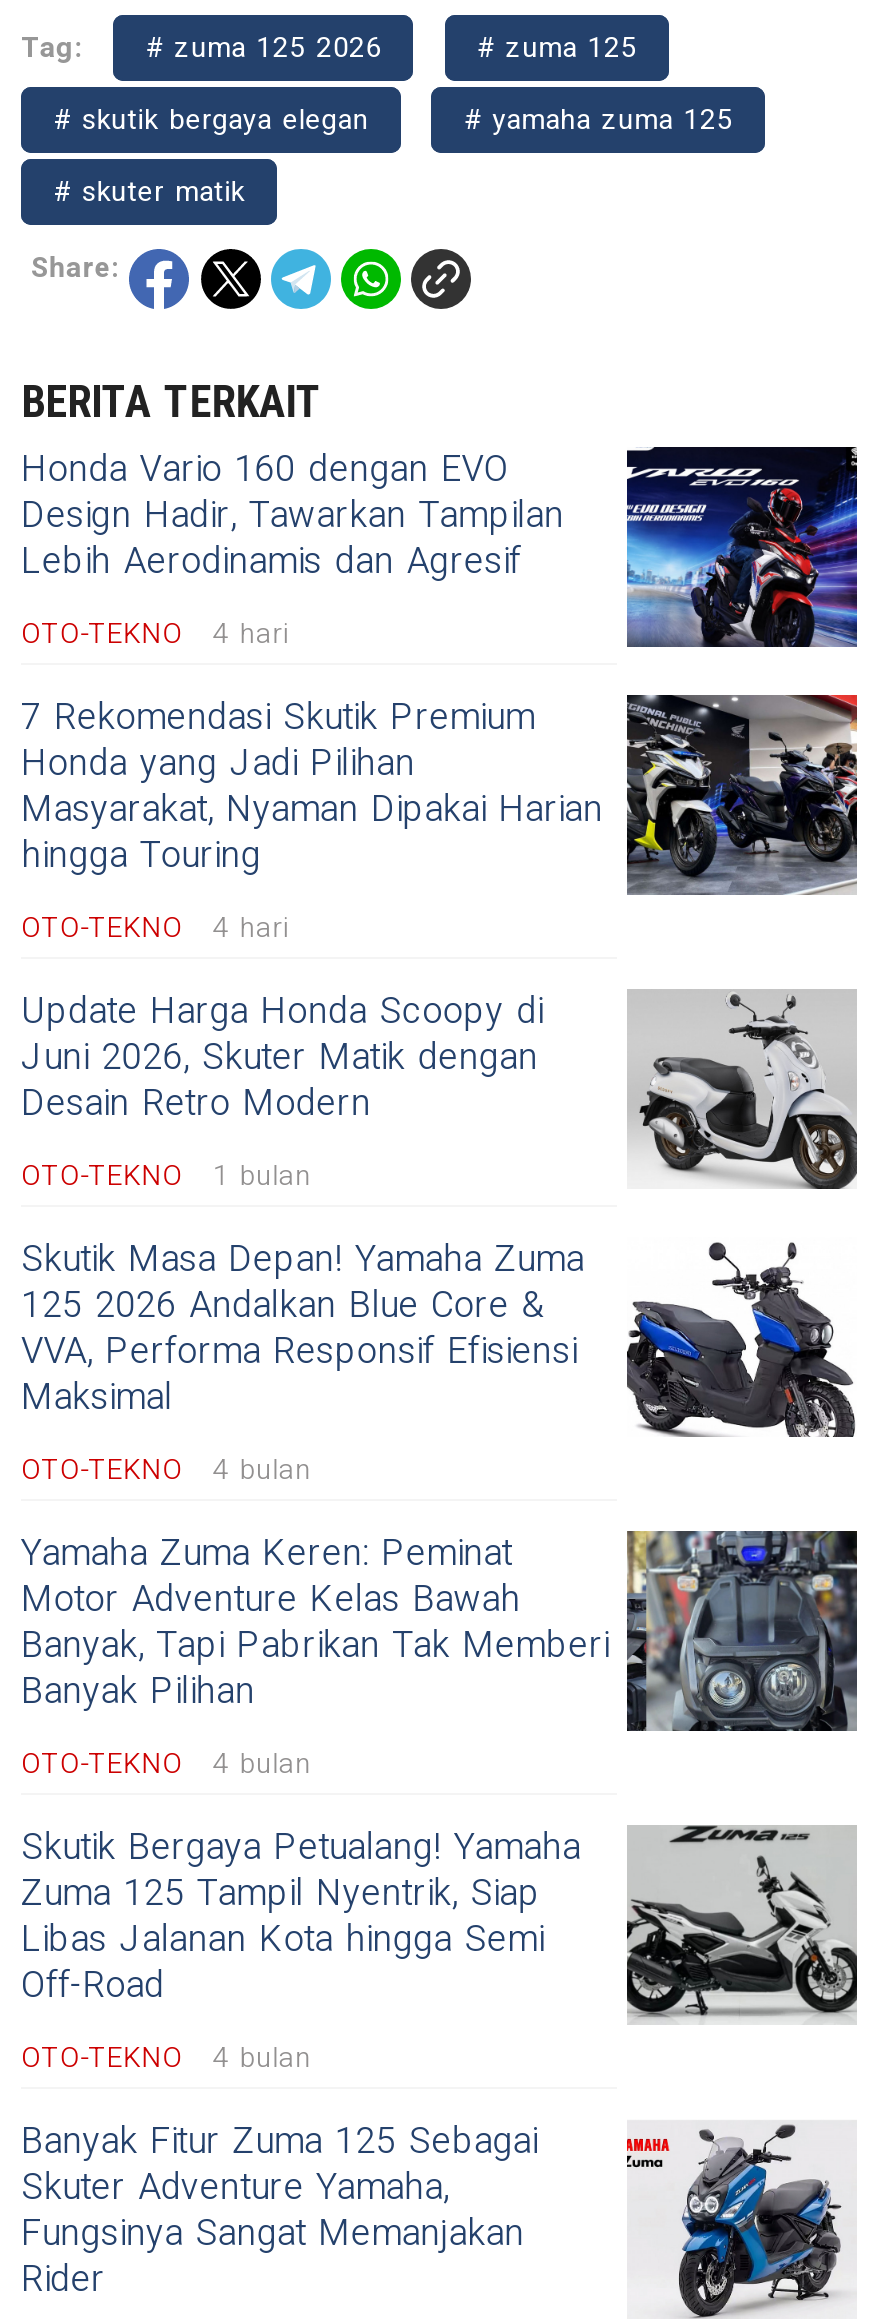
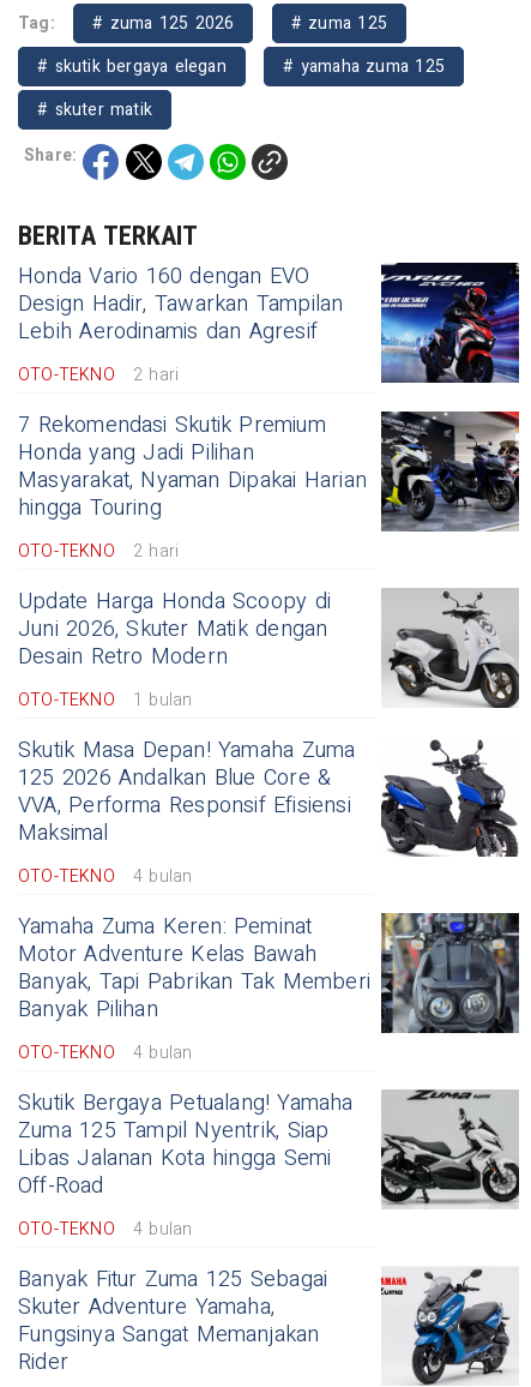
[21,613,289,655] OTO-TEKNO 4 hari -> [18,362,179,387] OTO-TEKNO 2 hari
[21,907,289,949] OTO-TEKNO 4 hari -> [18,538,179,564] OTO-TEKNO 2 hari

